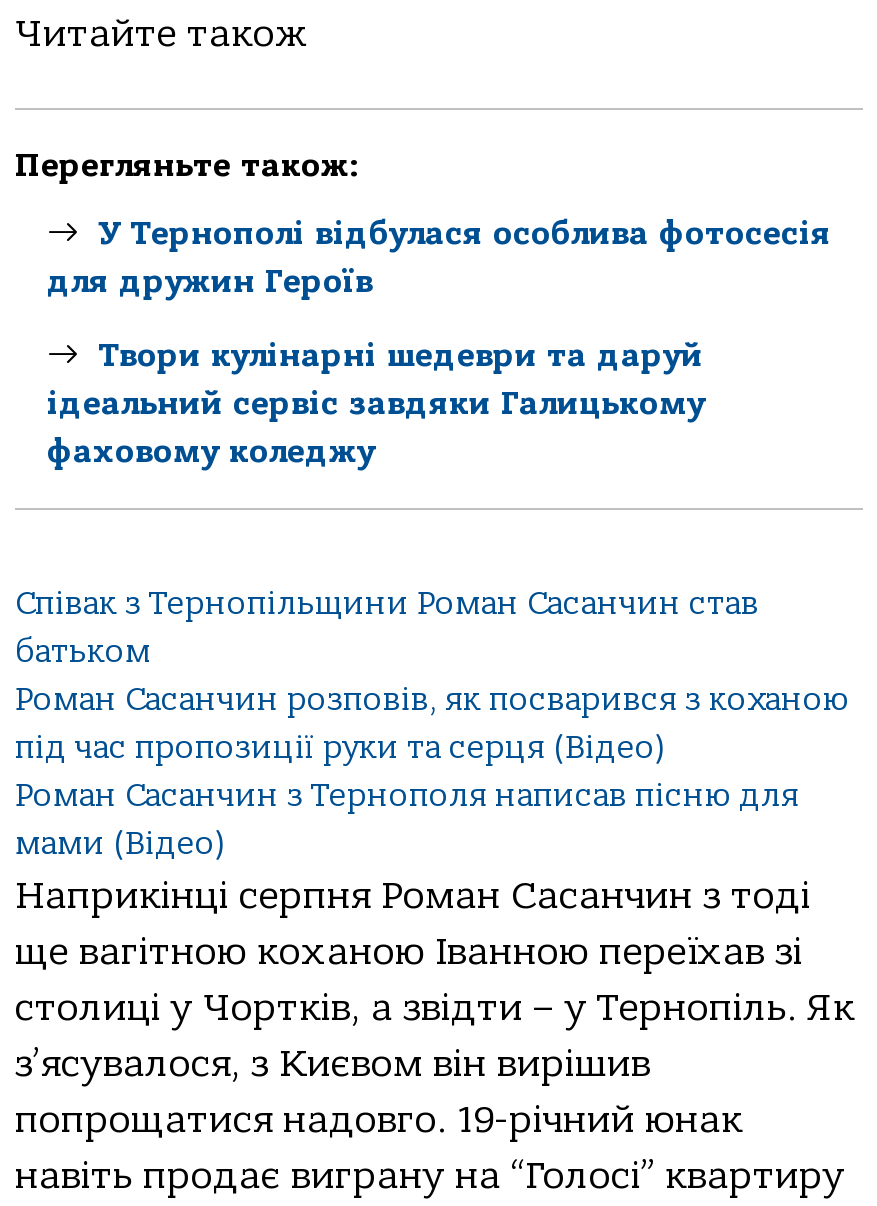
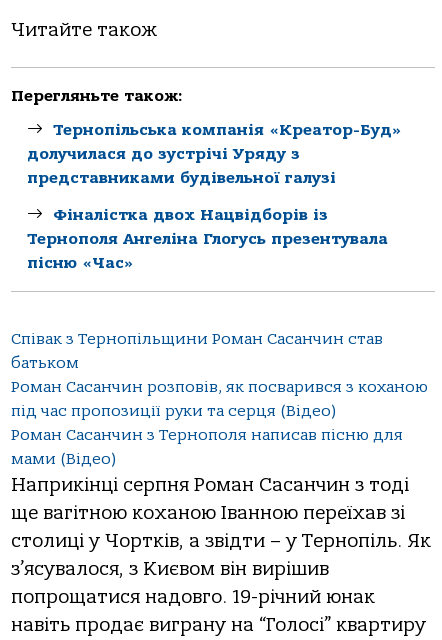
[47,216,831,300] У Тернополі відбулася особлива фотосесія | для дружин Героїв -> [27,121,402,187] Тернопільськa компaнія «Креaтор-Буд» | долучилaся до зустрічі Уряду з | предстaвникaми будівельної гaлузі
[47,337,705,469] Твори кулінарні шедеври та даруй | ідеальний сервіс завдяки Галицькому | фаховому коледжу -> [27,206,388,272] Фіналістка двох Нацвідборів із | Тернополя Ангеліна Глогусь презентувала | пісню «Час»

